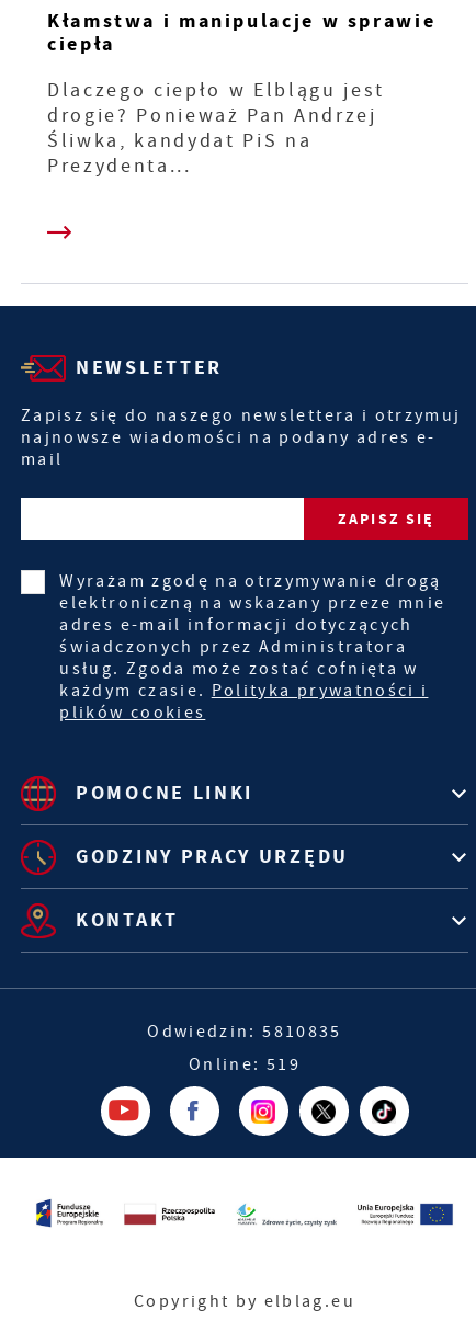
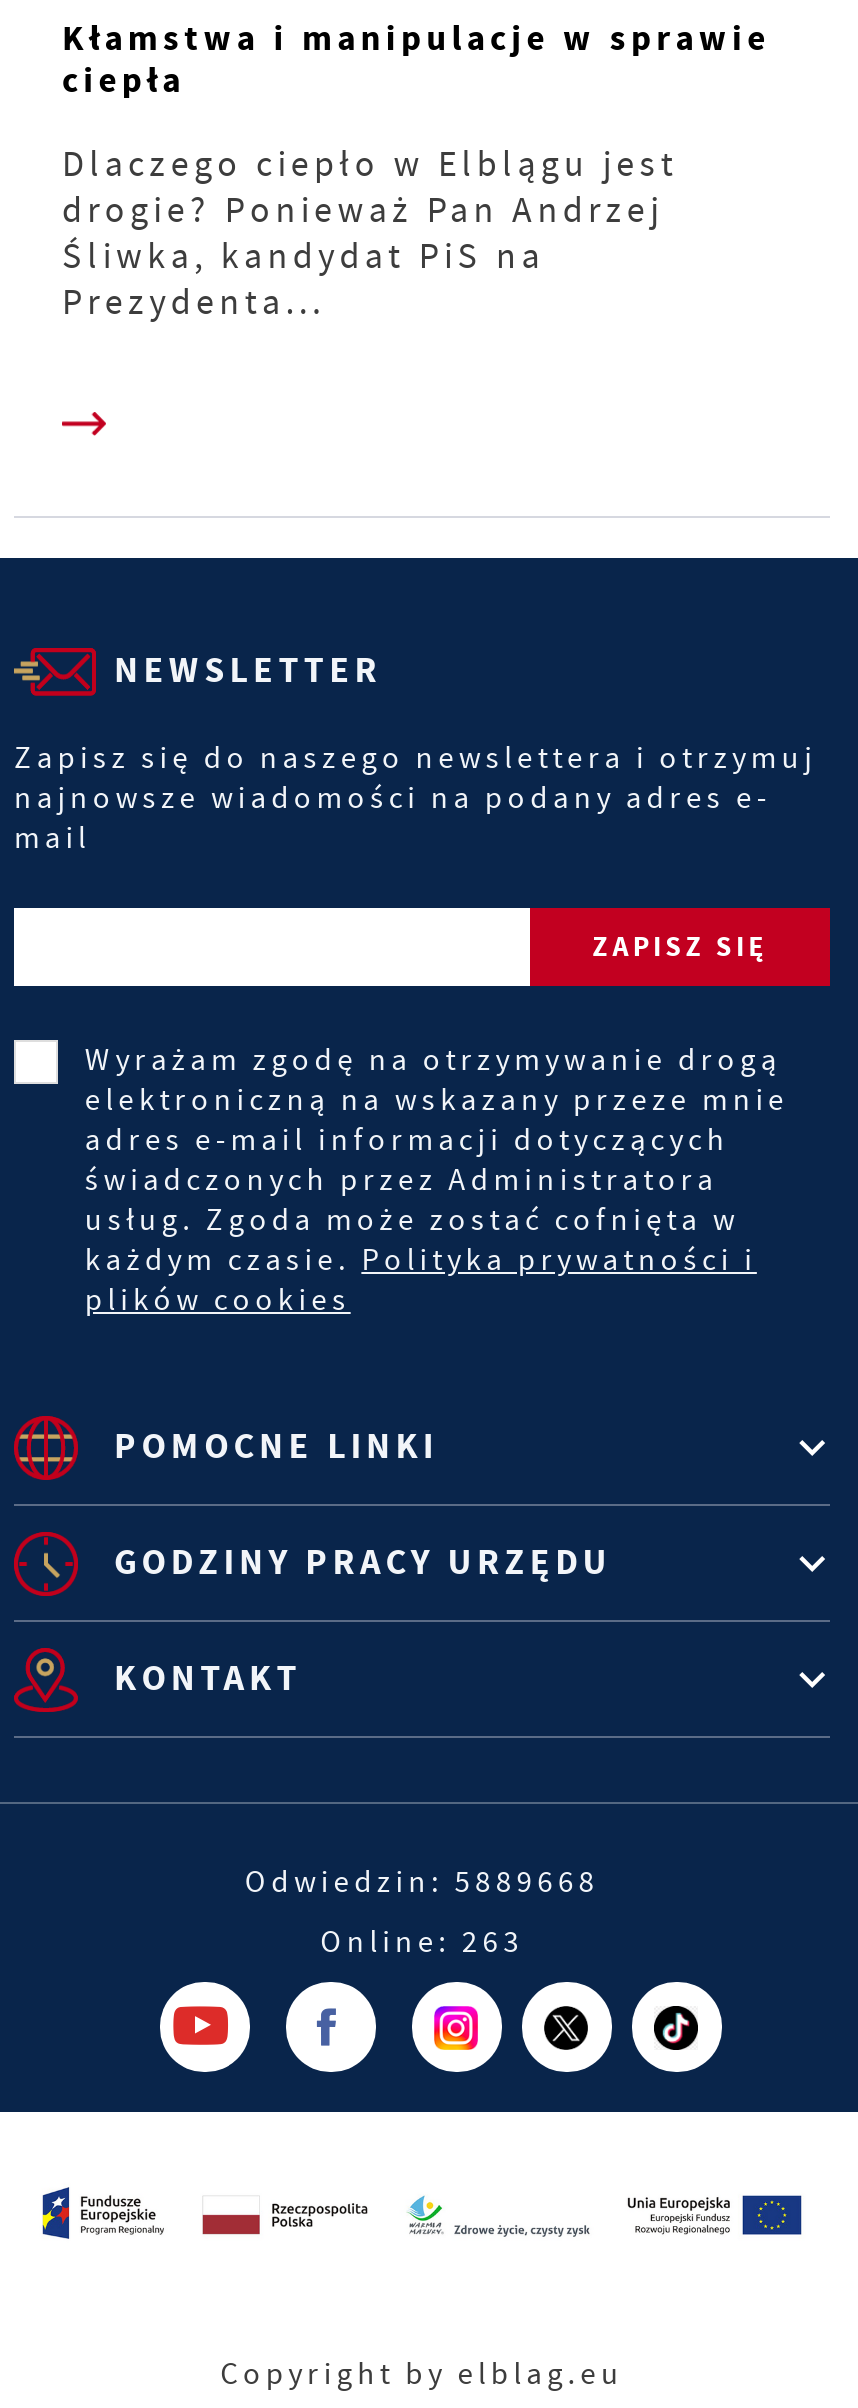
[147,1021,342,1043] Odwiedzin: 5810835 -> [245,1863,599,1903] Odwiedzin: 5889668
[189,1054,300,1076] Online: 519 -> [320,1923,524,1963] Online: 263

